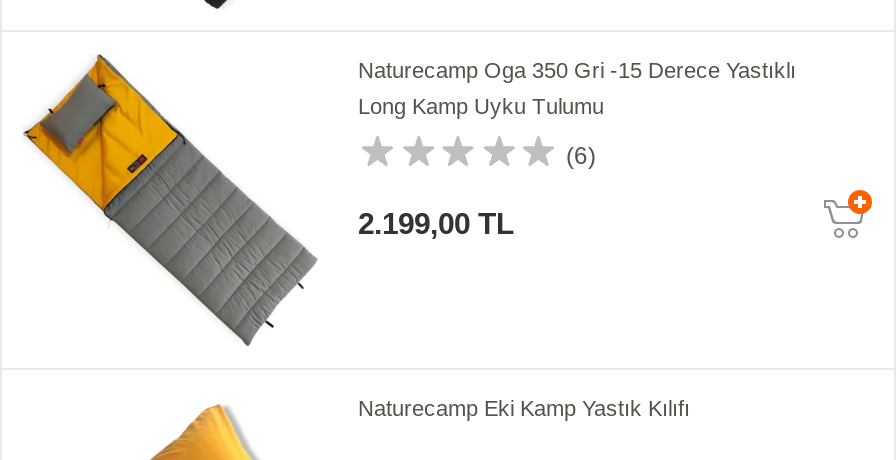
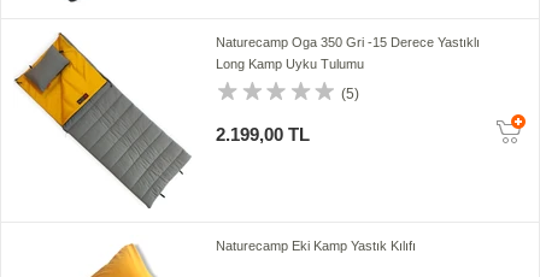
[566,142,596,170] (6) -> [341,86,359,102] (5)

